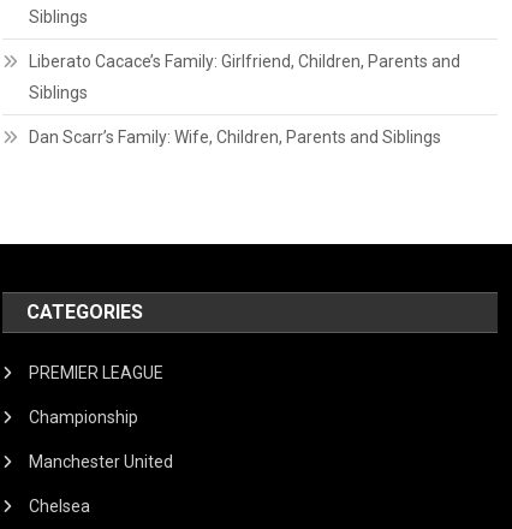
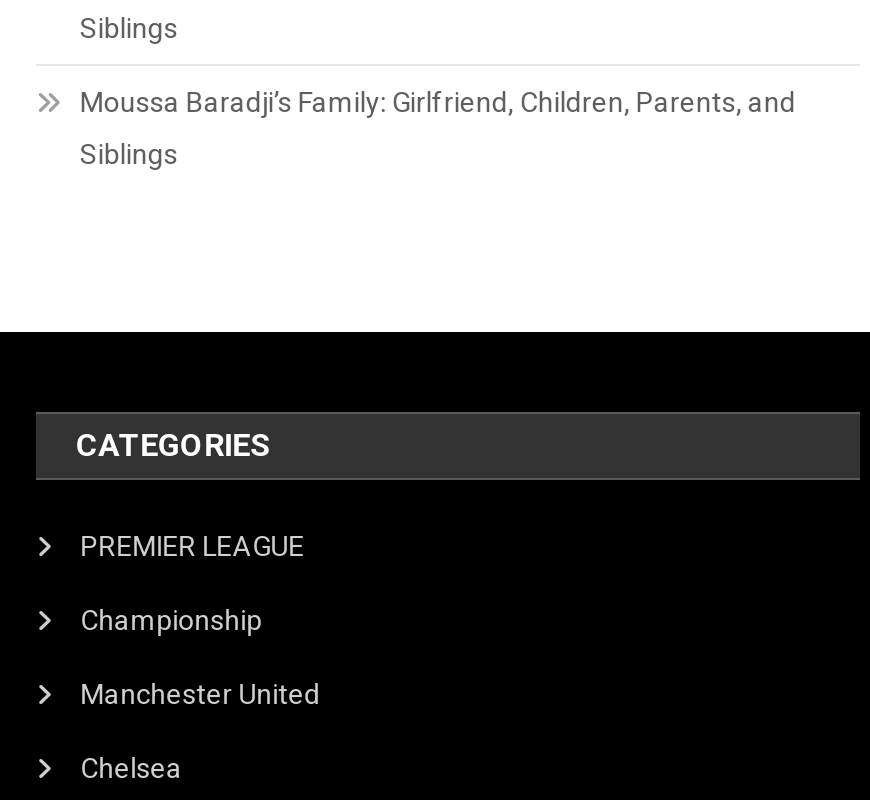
[29,52,460,71] Liberato Cacace’s Family: Girlfriend, Children, Parents and -> [80,85,796,117] Moussa Baradji’s Family: Girlfriend, Children, Parents, and
[29,127,441,147] Dan Scarr’s Family: Wife, Children, Parents and Siblings -> none

